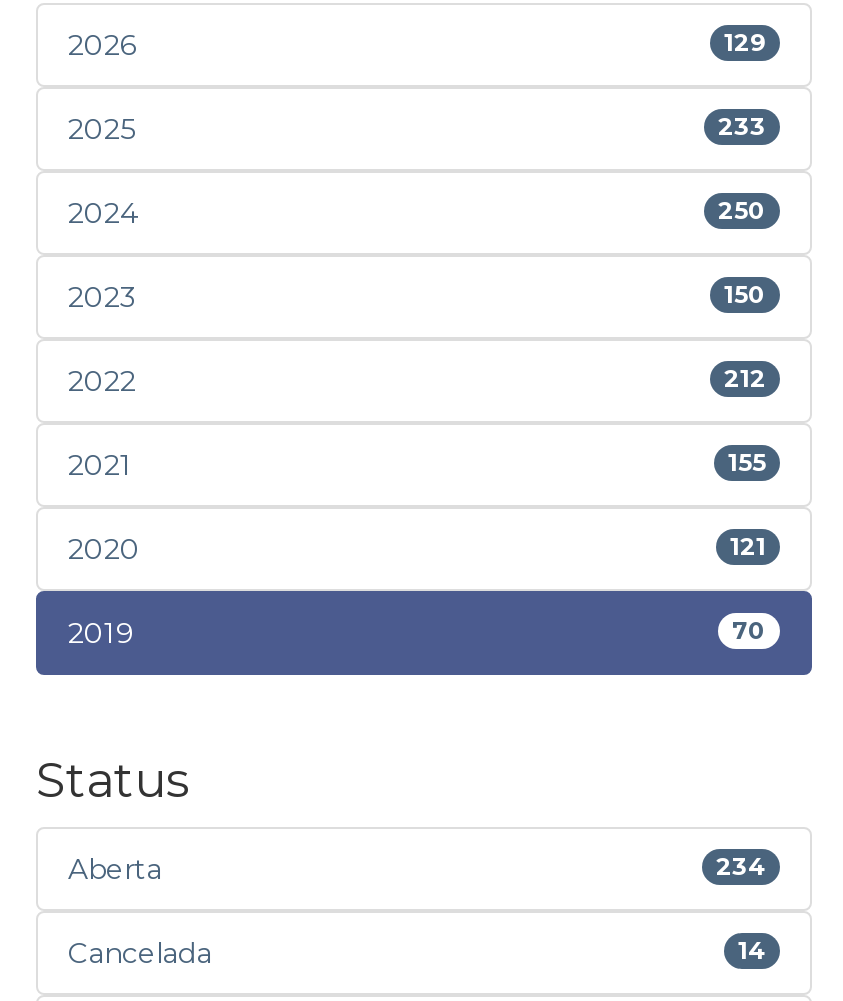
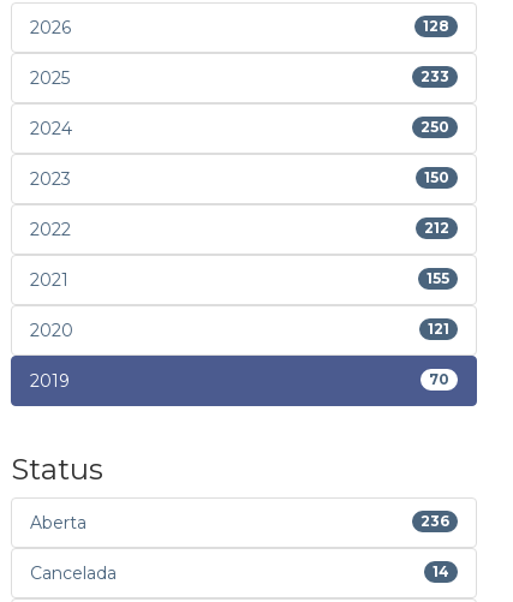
[724,27,766,57] 129 -> [423,17,449,35] 128
[716,851,766,881] 234 -> [420,512,449,530] 236

